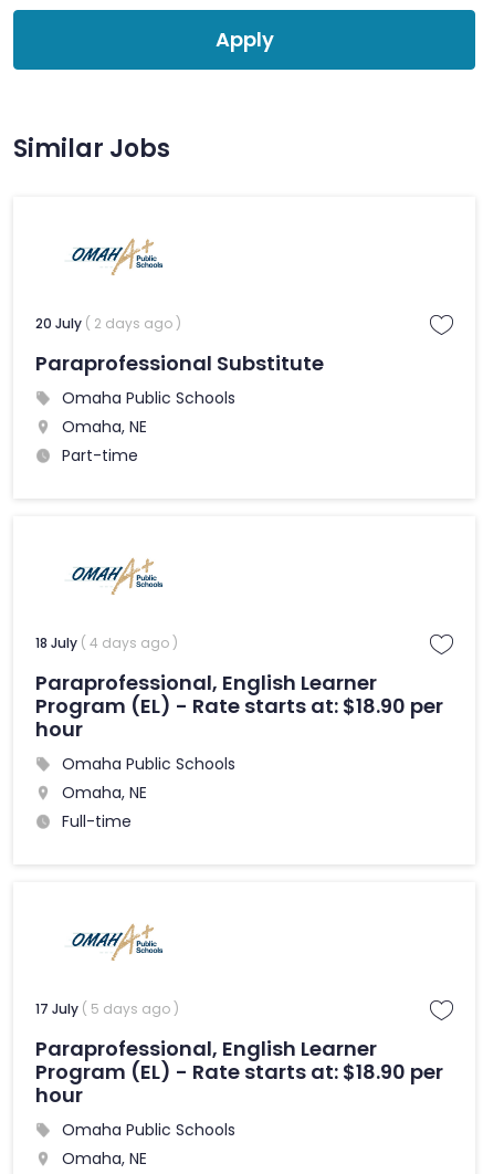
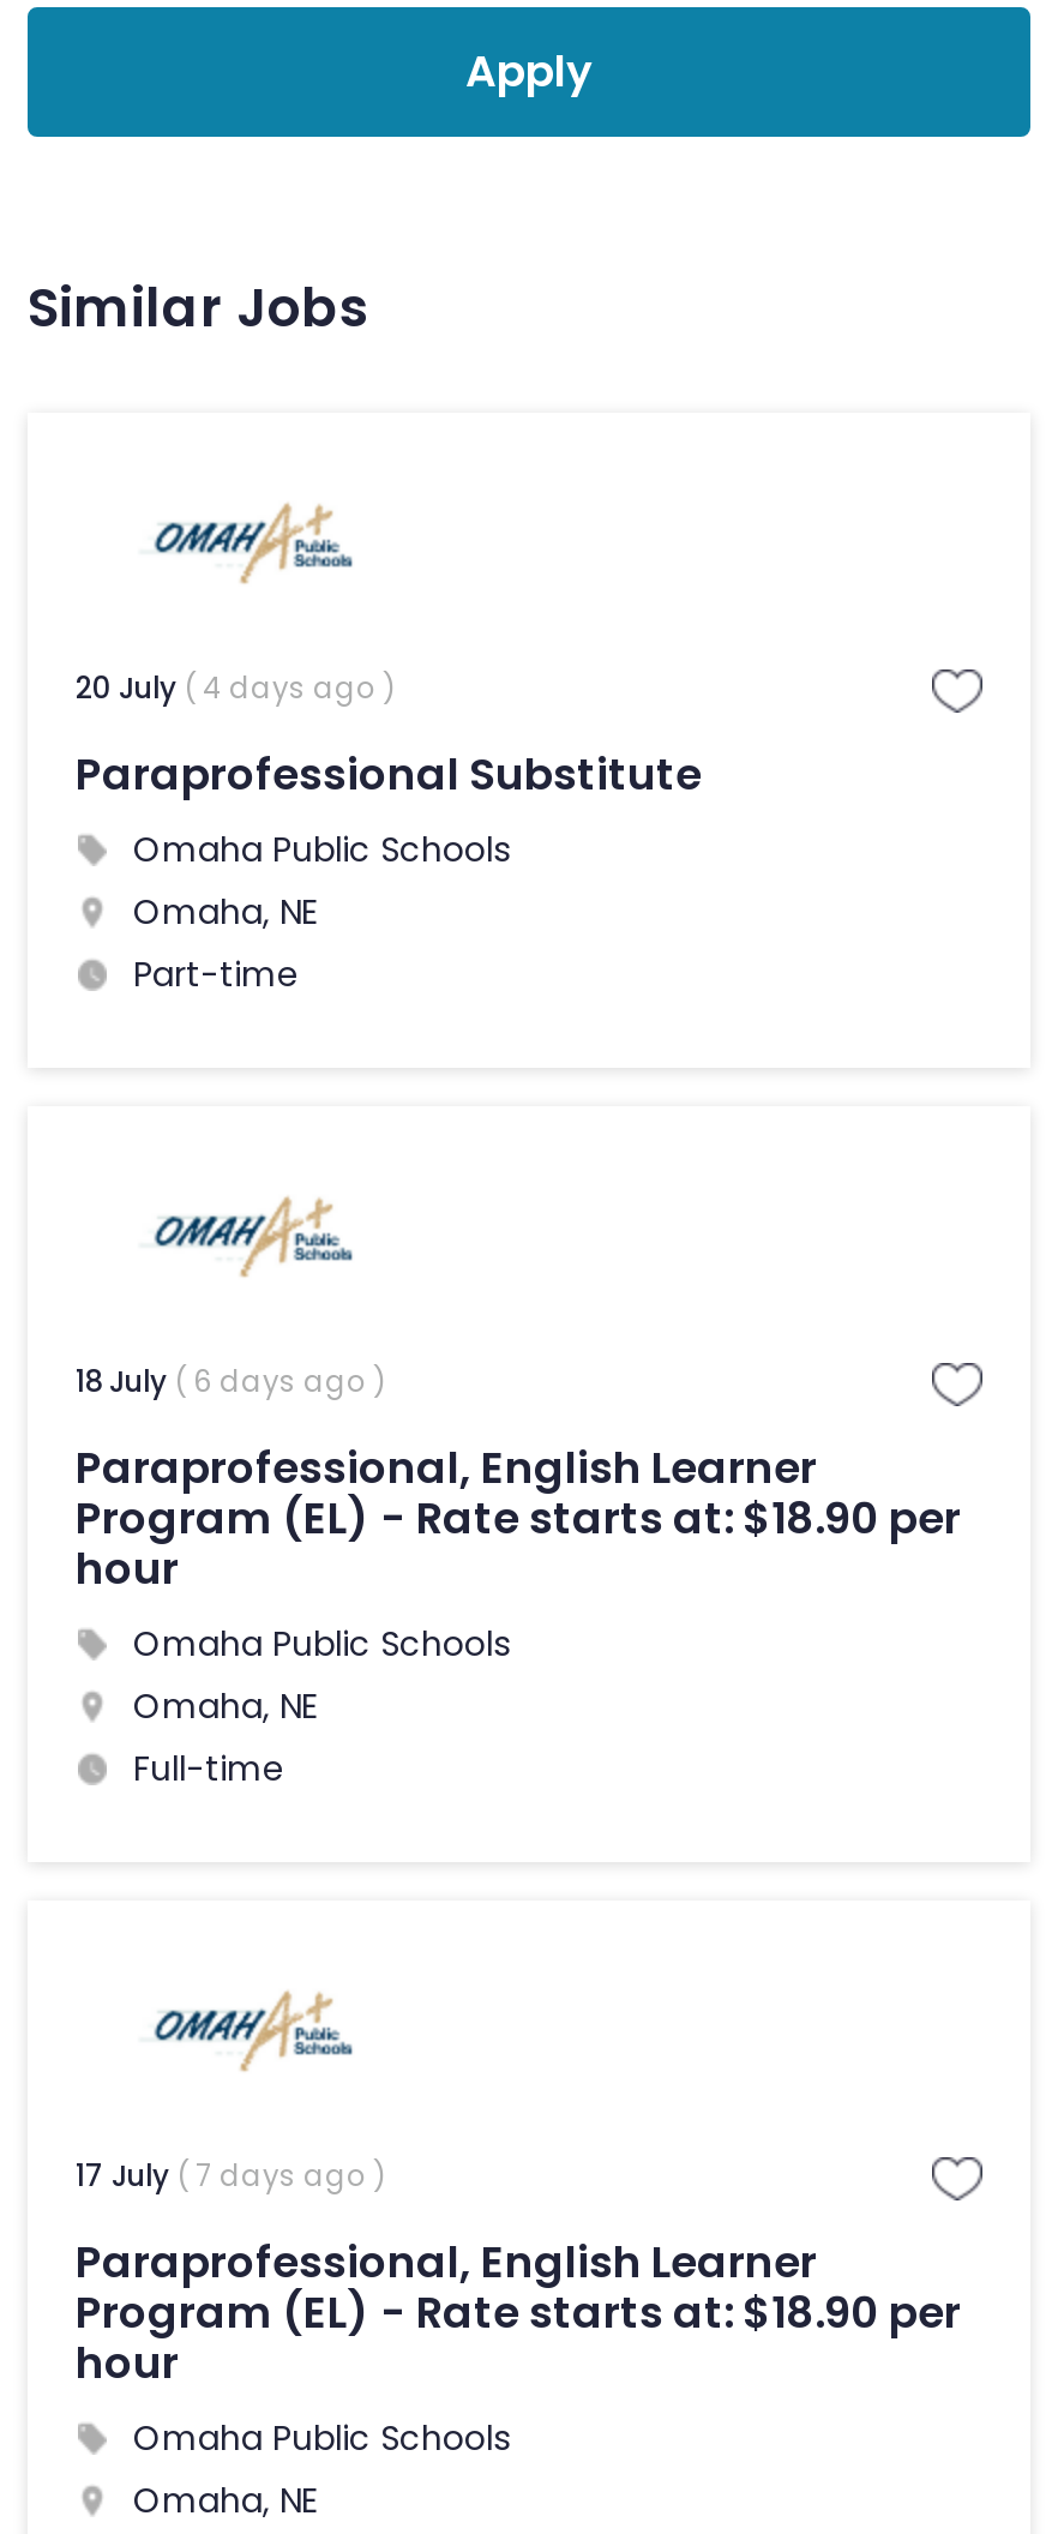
[35,314,181,333] 20 July ( 2 days ago ) -> [76,667,395,708] 20 July ( 4 days ago )
[35,633,178,652] 18 July ( 4 days ago ) -> [76,1361,385,1401] 18 July ( 6 days ago )
[35,999,179,1018] 17 July ( 5 days ago ) -> [76,2155,385,2196] 17 July ( 7 days ago )

